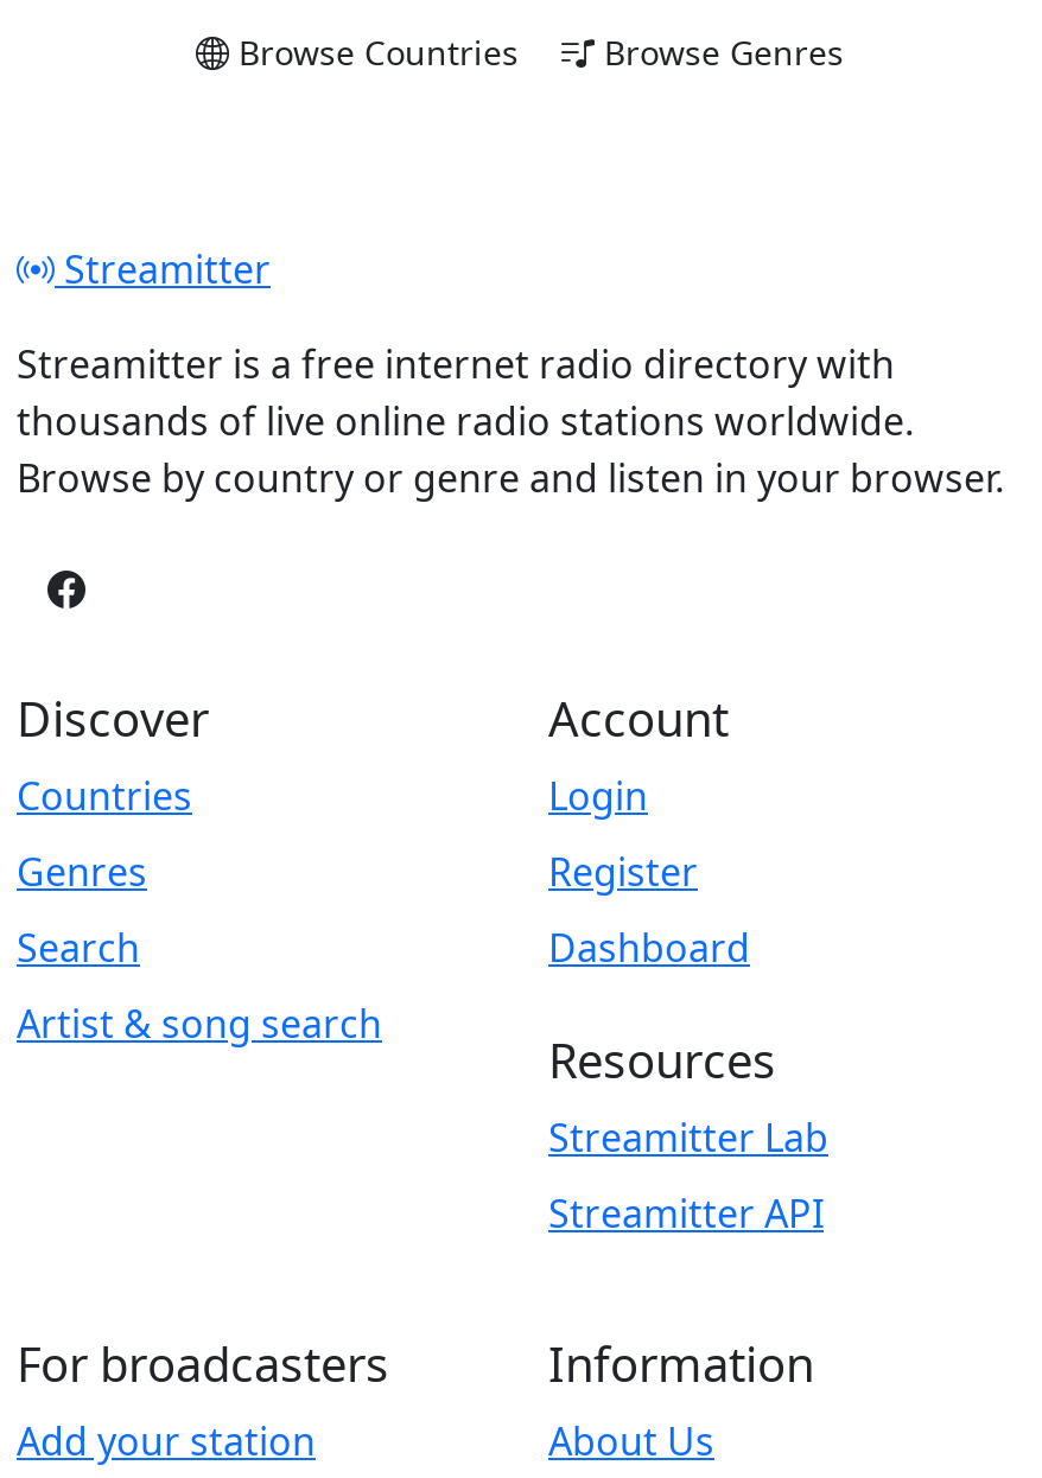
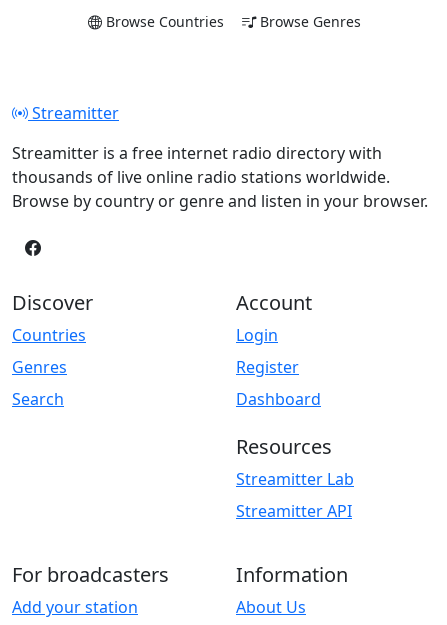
[17,998,382,1050] Artist & song search -> none

